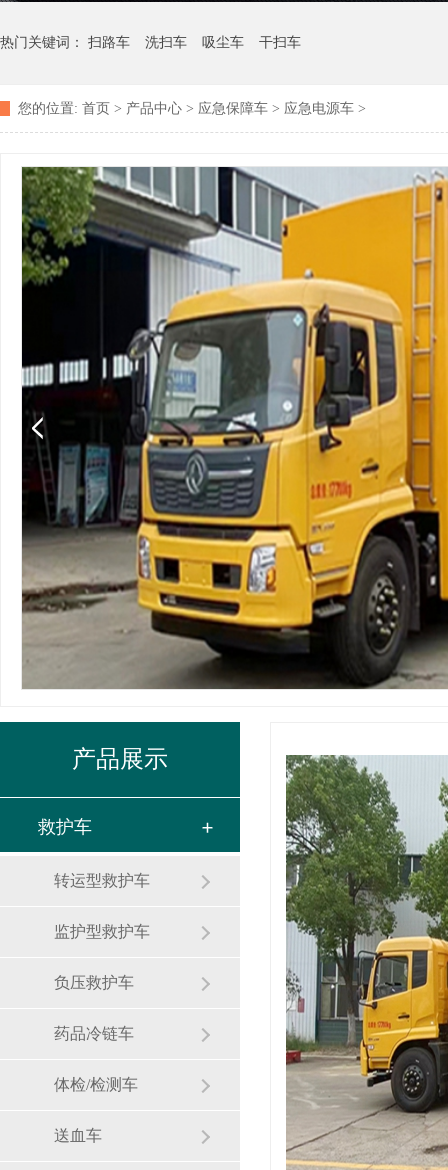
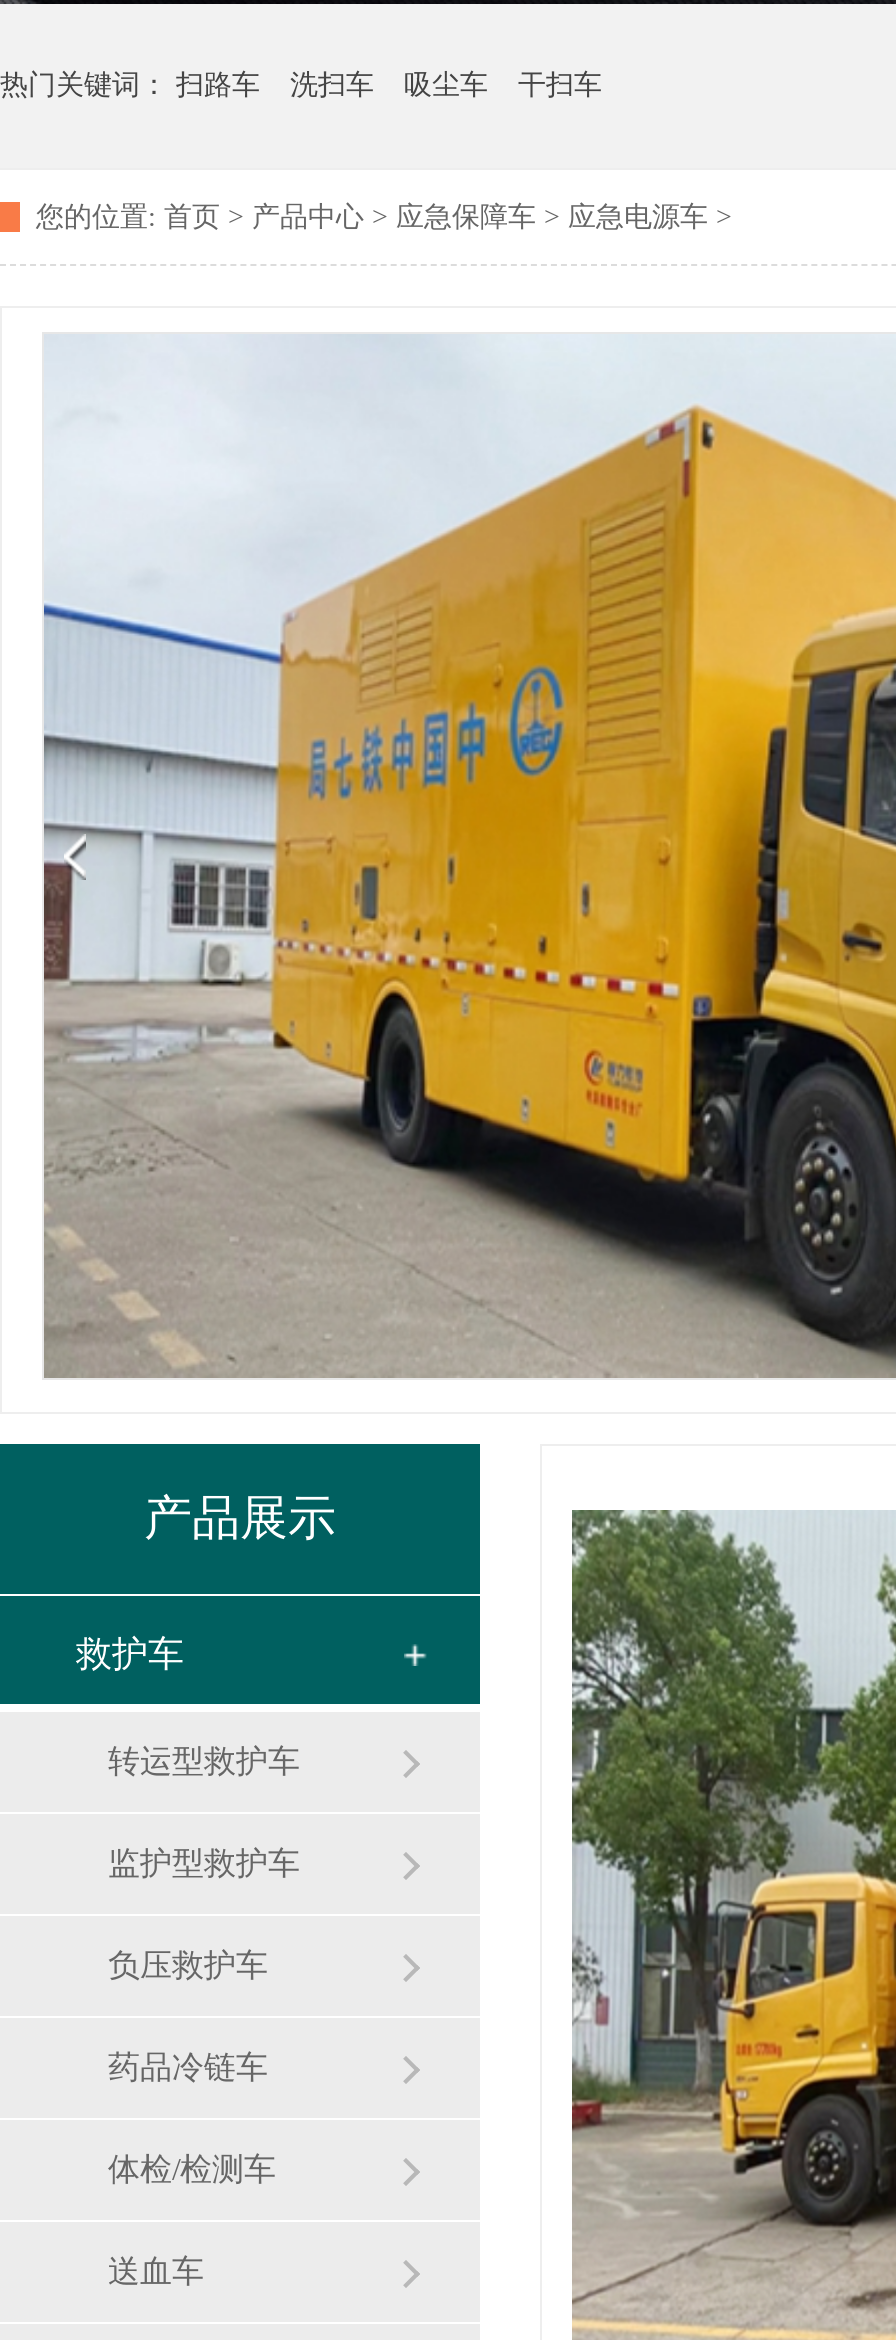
[21,166,445,689] [image] -> [42,334,890,1376] [image]

